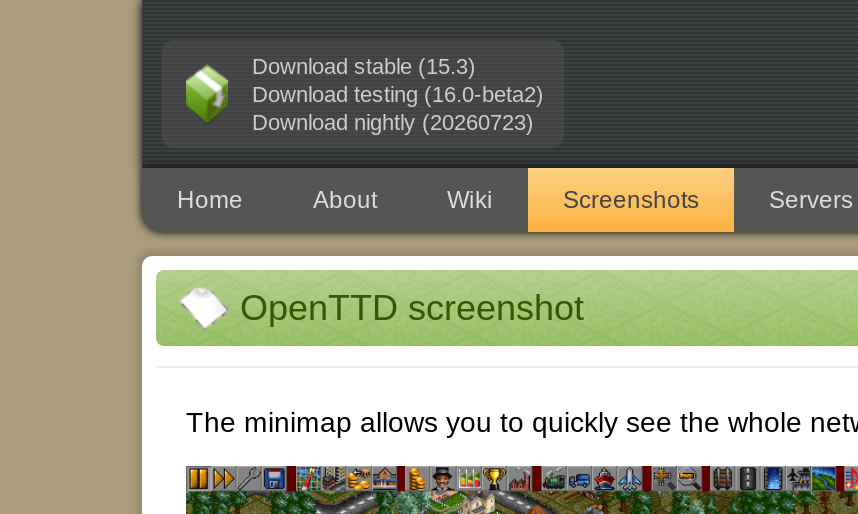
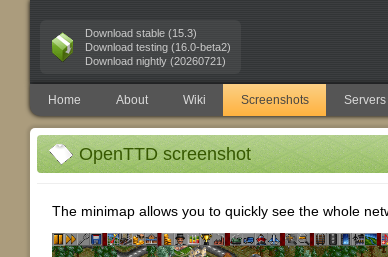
[252,110,534,134] Download nightly (20260723) -> [85,55,226,67] Download nightly (20260721)

